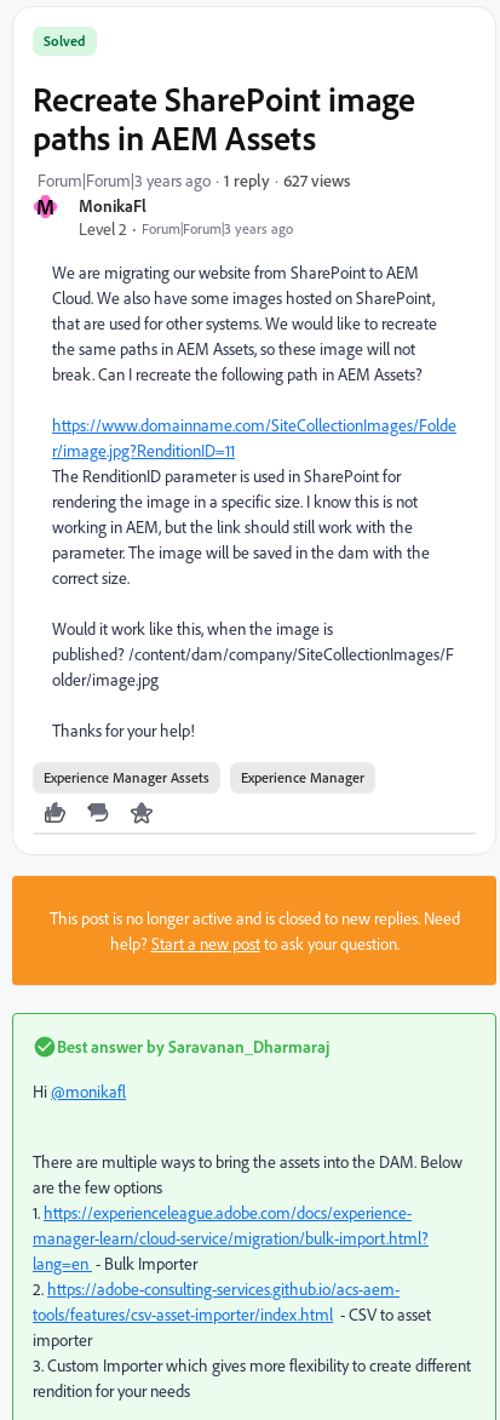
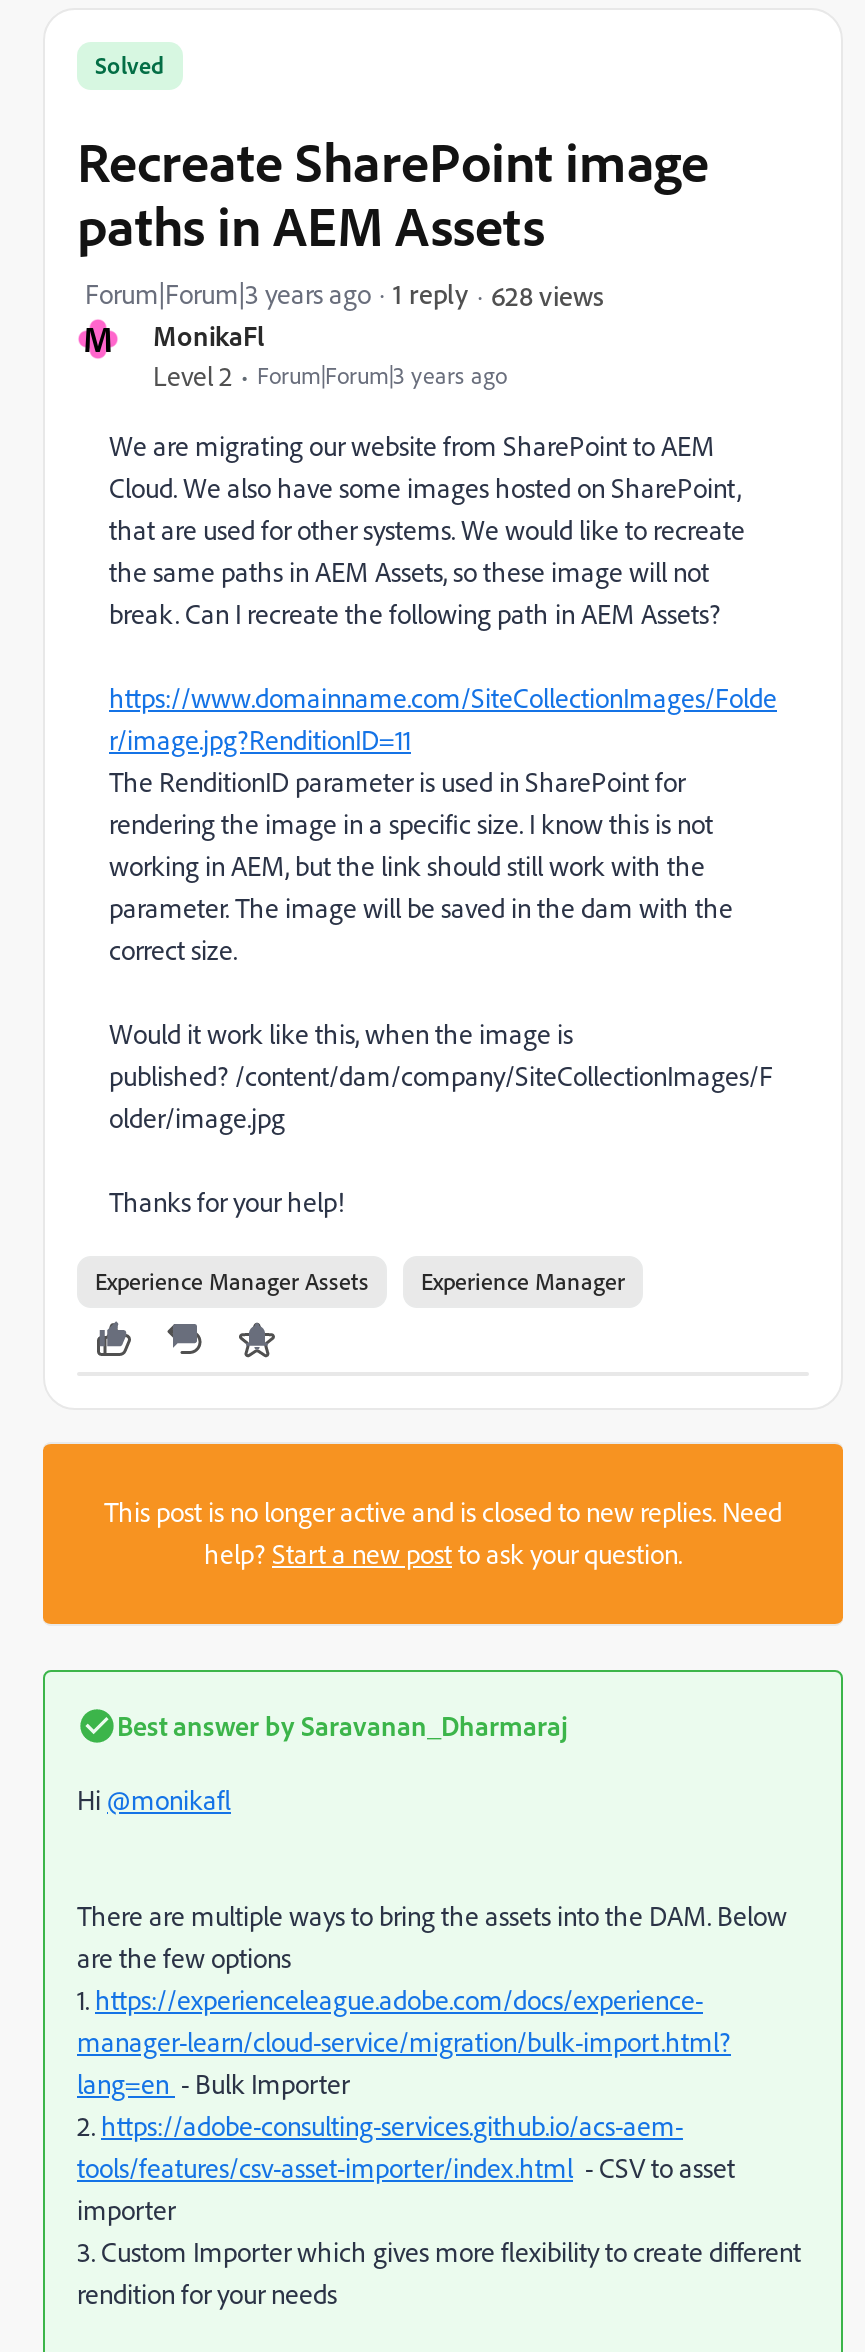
[283,169,350,190] 627 views -> [491,277,603,311] 628 views

